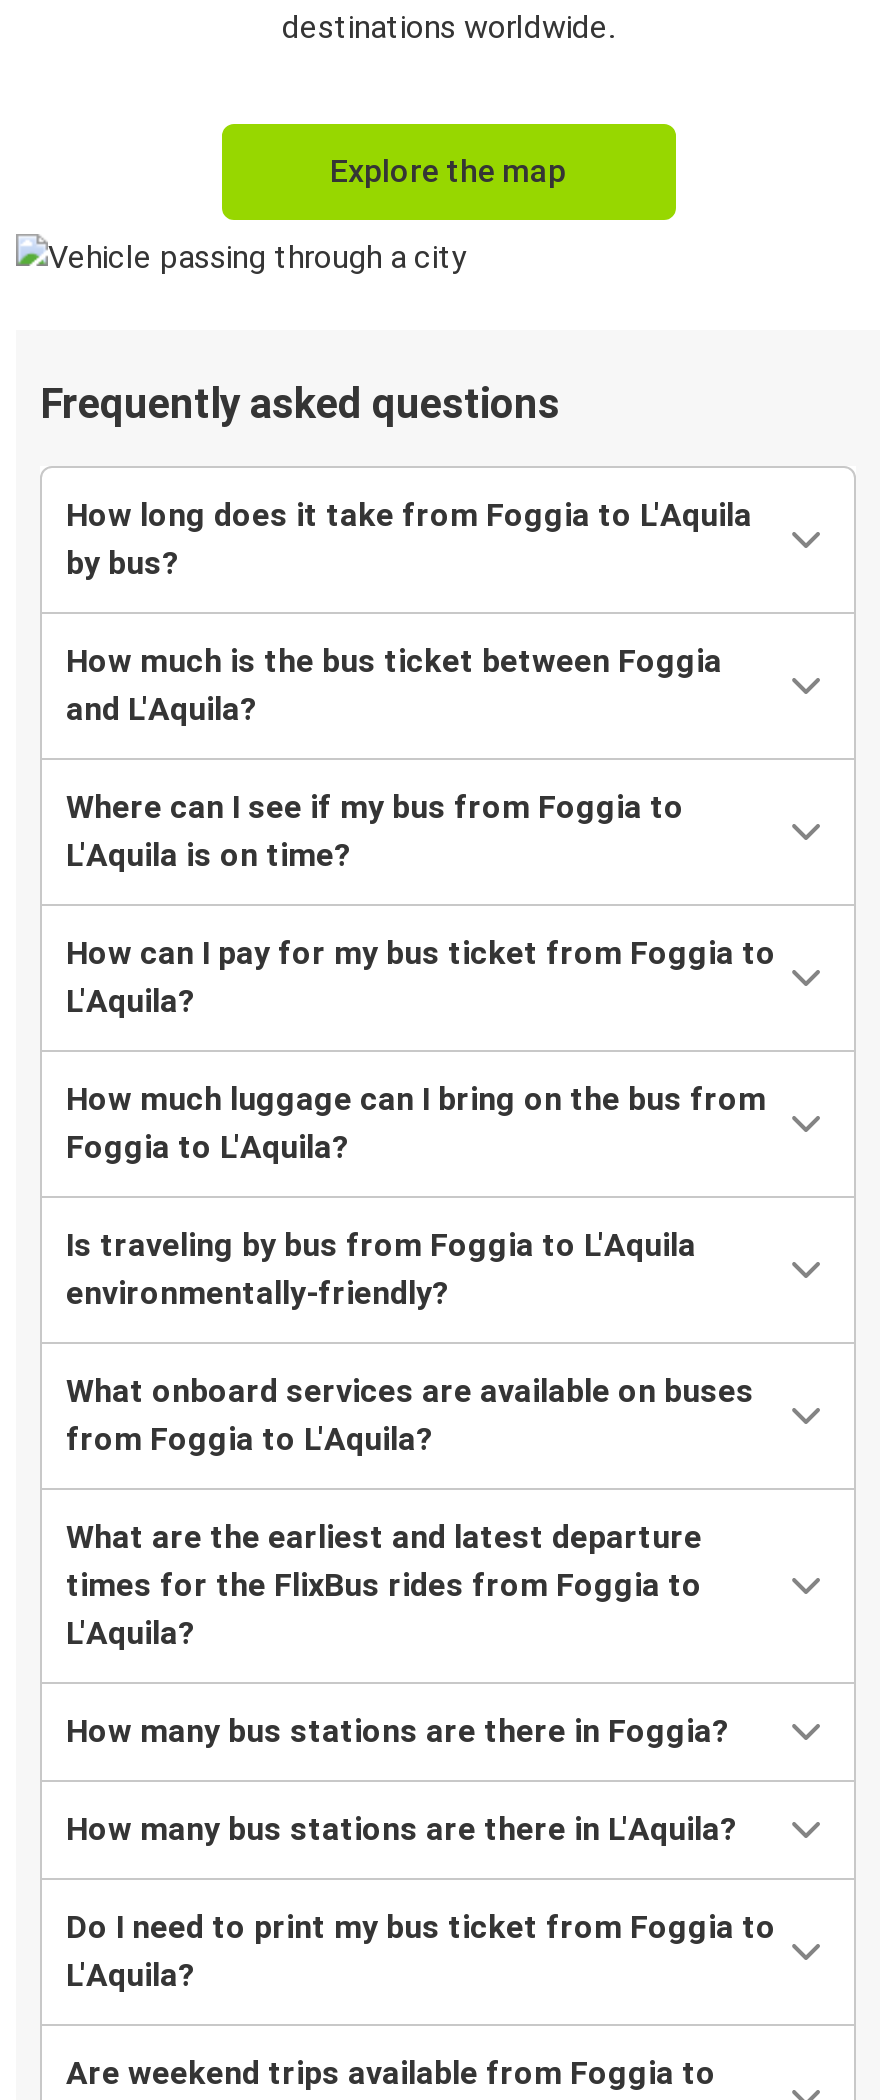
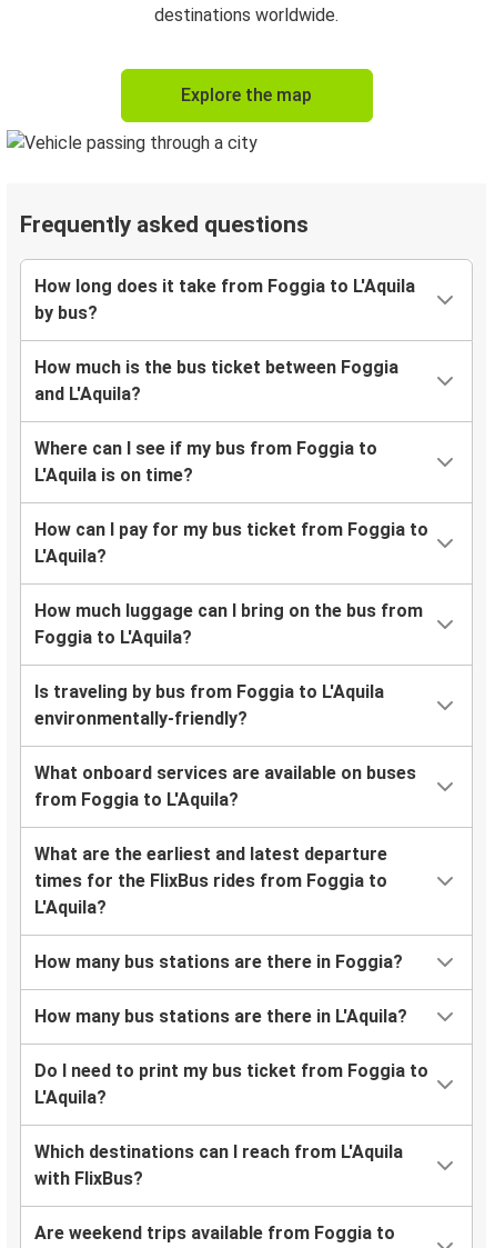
none -> [34,1142,403,1189] Which destinations can I reach from L'Aquila | with FlixBus?

